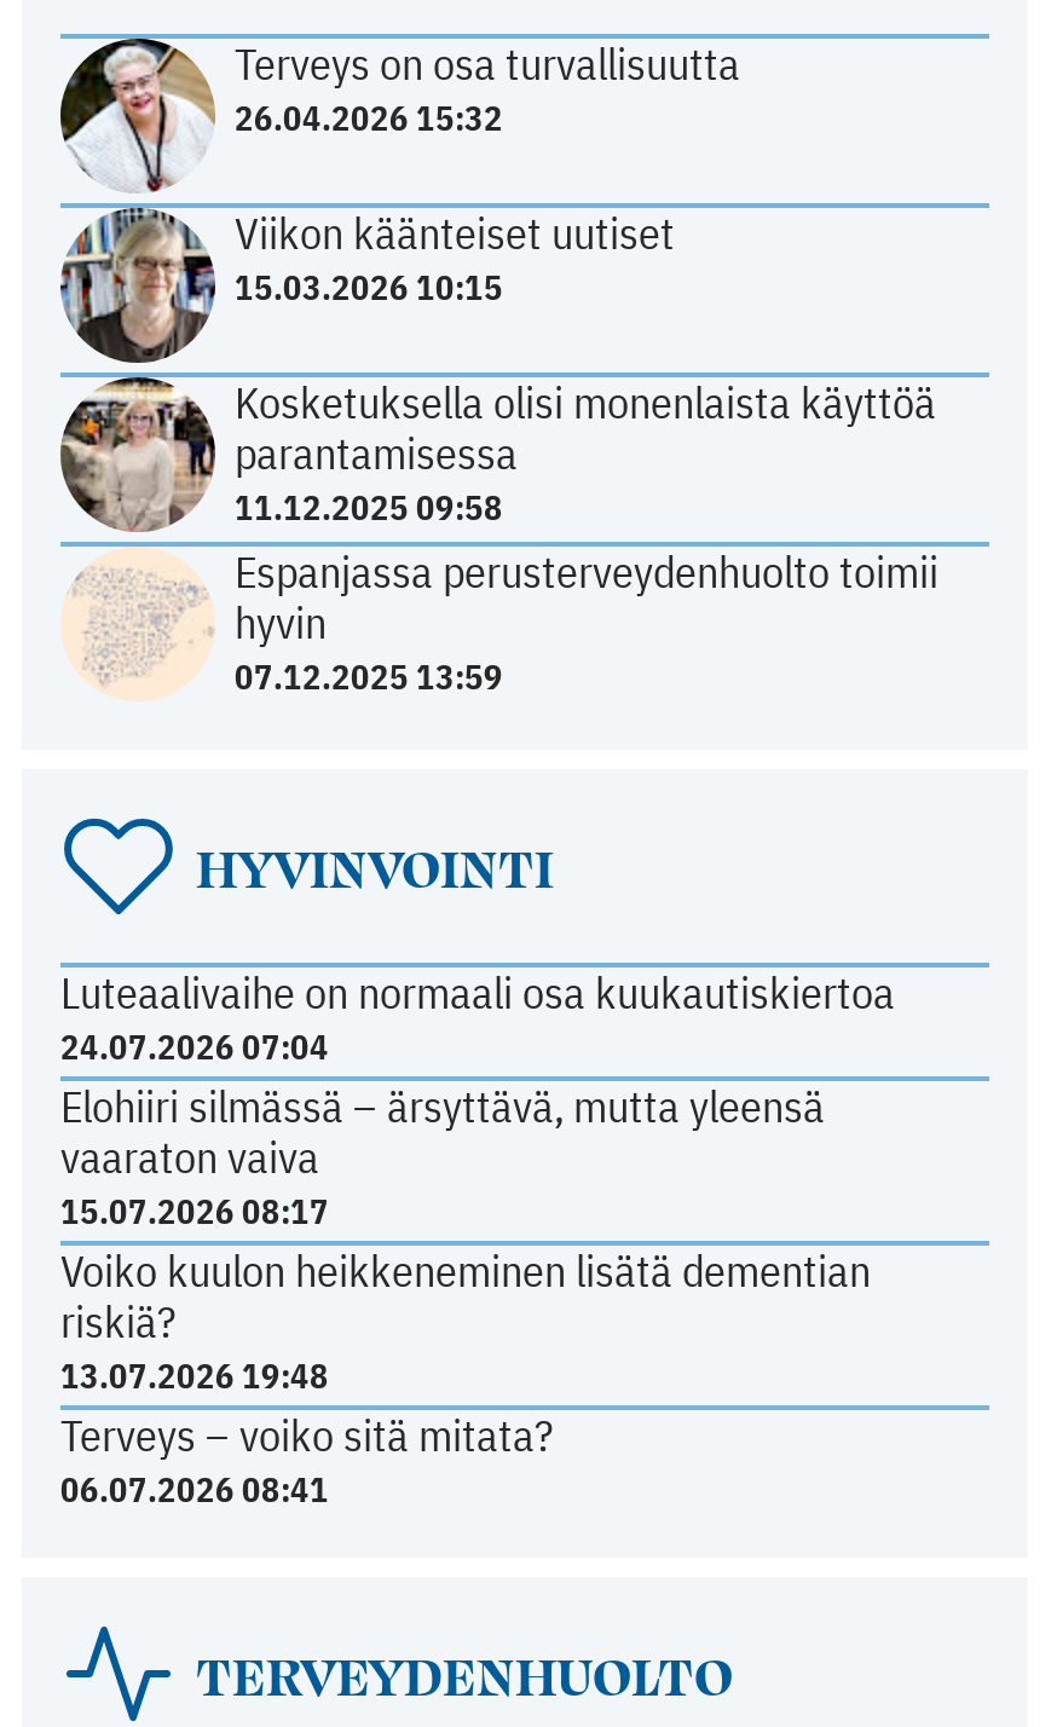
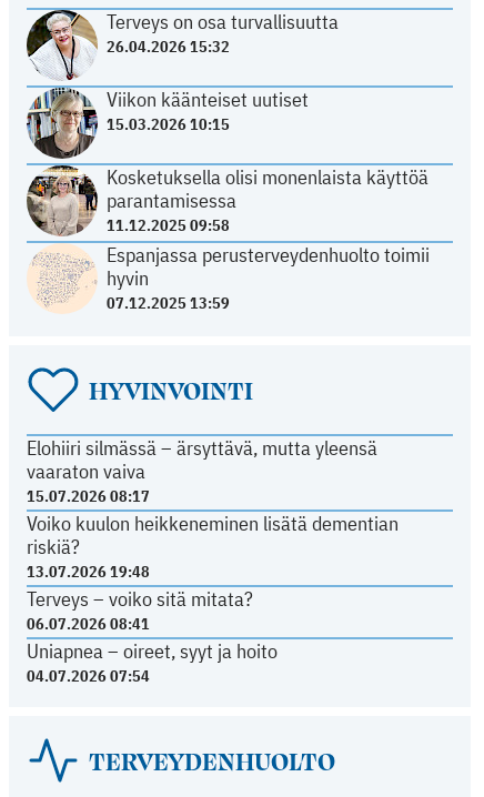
[60,965,895,1069] Luteaalivaihe on normaali osa kuukautiskiertoa | 24.07.2026 07:04 -> none
moved [60,1079,871,1512] -> [27,435,399,634]: Elohiiri silmässä – ärsyttävä, mutta yleensä | vaaraton vaiva | 15.07.2026 08:17 | Voiko kuulon heikkeneminen lisätä dementian | riskiä? | 13.07.2026 19:48 | Terveys – voiko sitä mitata? | 06.07.2026 08:41
none -> [27,638,278,686] Uniapnea – oireet, syyt ja hoito | 04.07.2026 07:54

